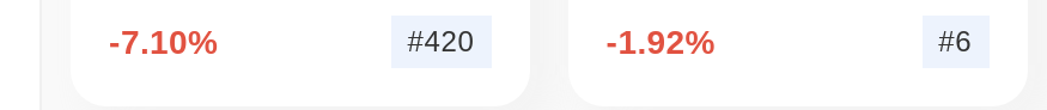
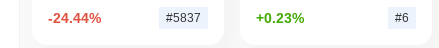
[109,22,475,60] -7.10% | #420 -> [48,10,201,26] -24.44% | #5837
[606,22,714,60] -1.92% -> [256,10,304,26] +0.23%

